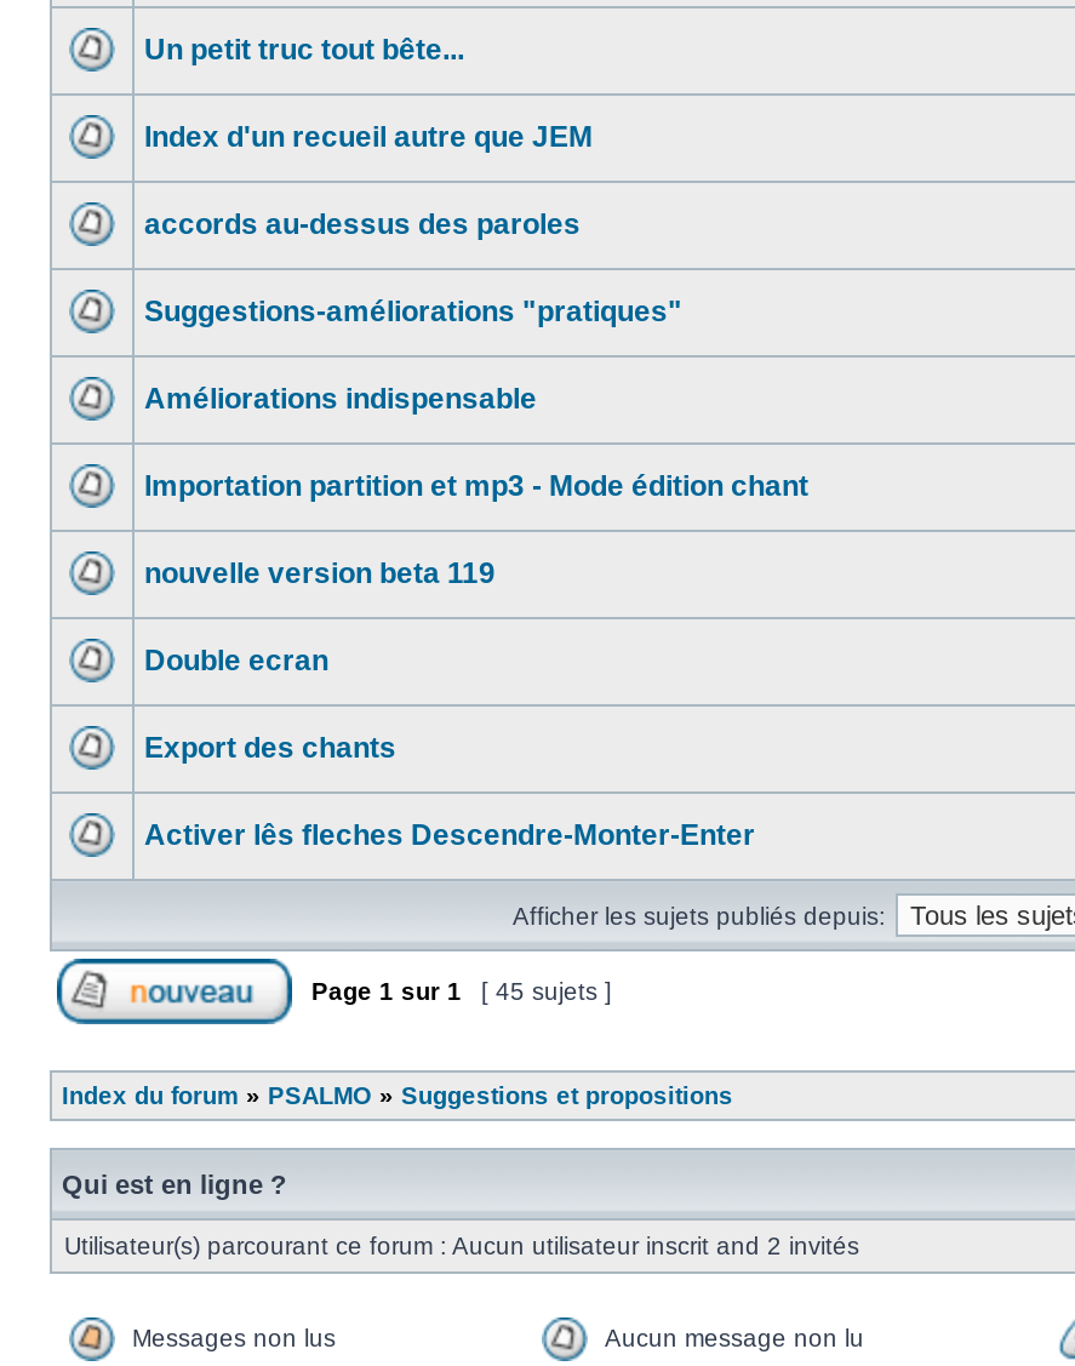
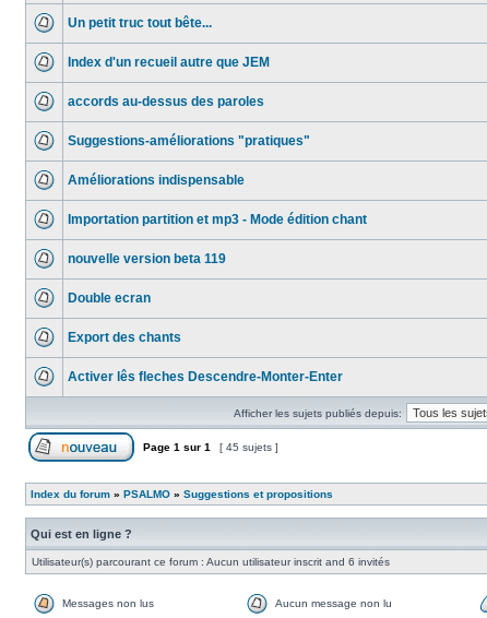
[64,1233,859,1259] Utilisateur(s) parcourant ce forum : Aucun utilisateur inscrit and 2 invités -> [32,556,390,568] Utilisateur(s) parcourant ce forum : Aucun utilisateur inscrit and 6 invités

